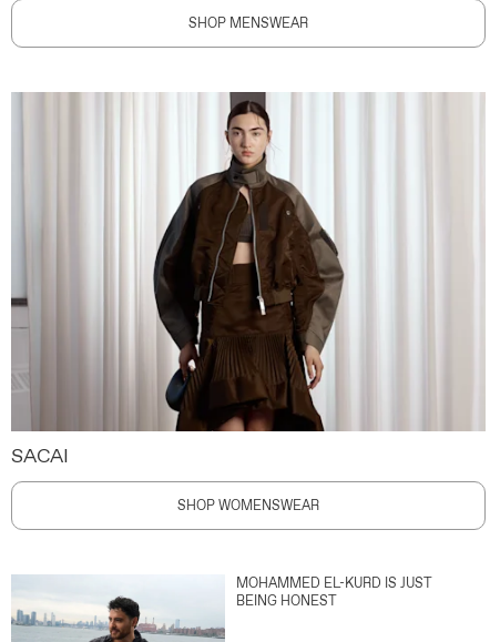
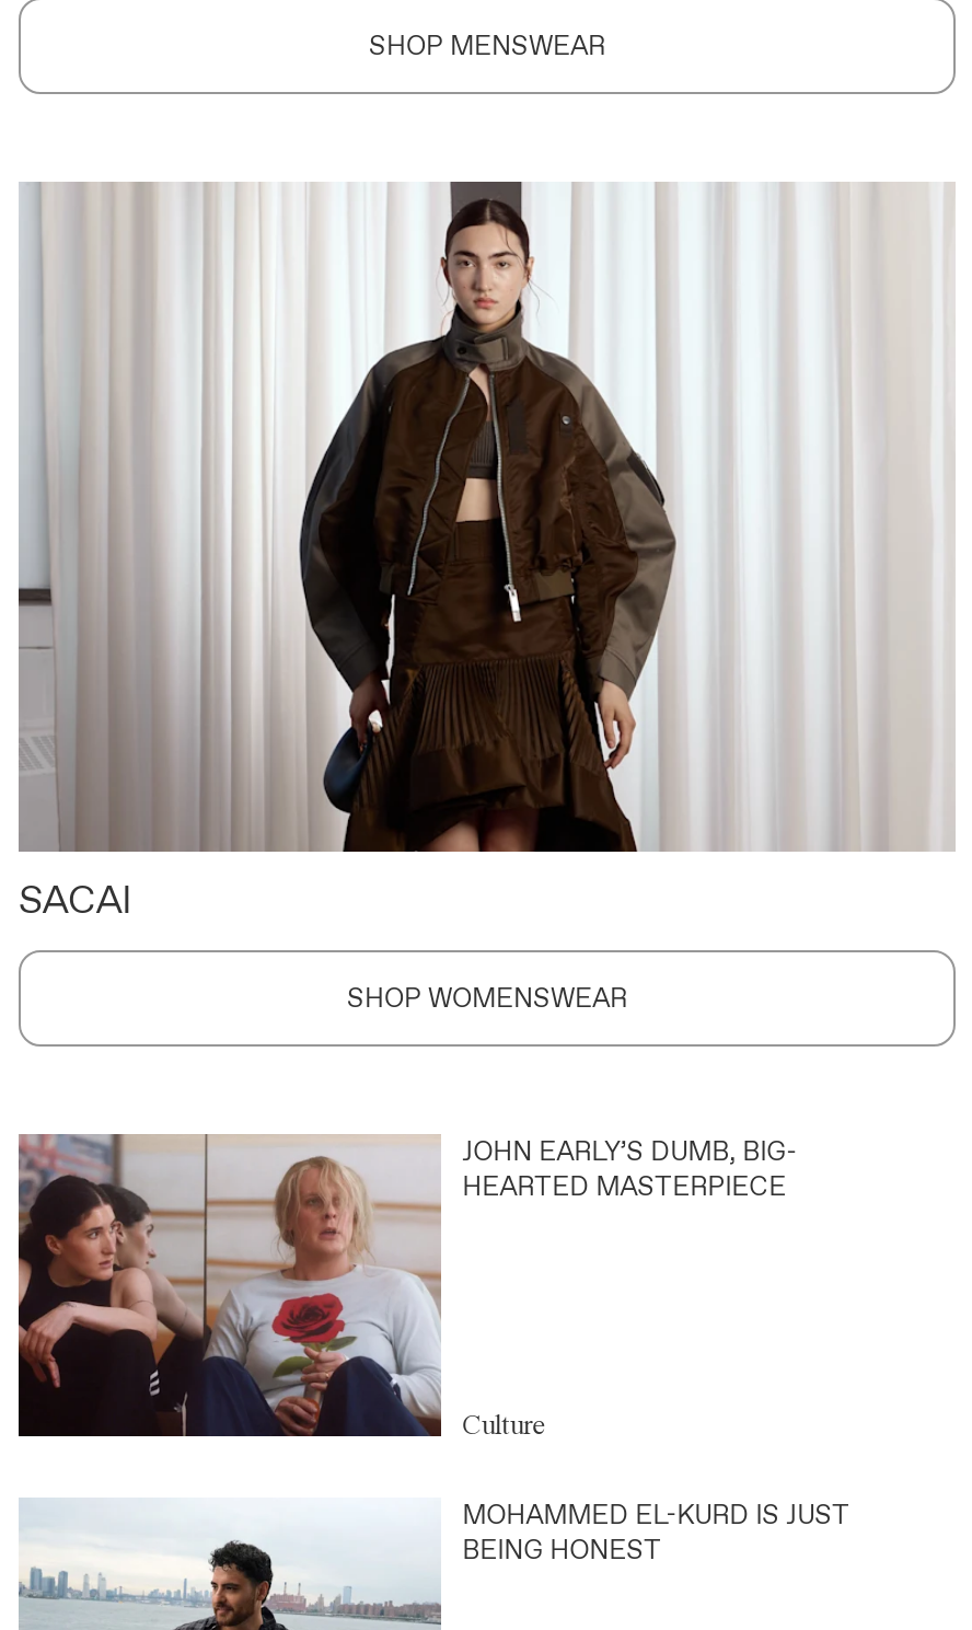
none -> [16,1132,797,1438] [image] | JOHN EARLY’S DUMB, BIG- | HEARTED MASTERPIECE
none -> [462,1408,548,1441] Culture

